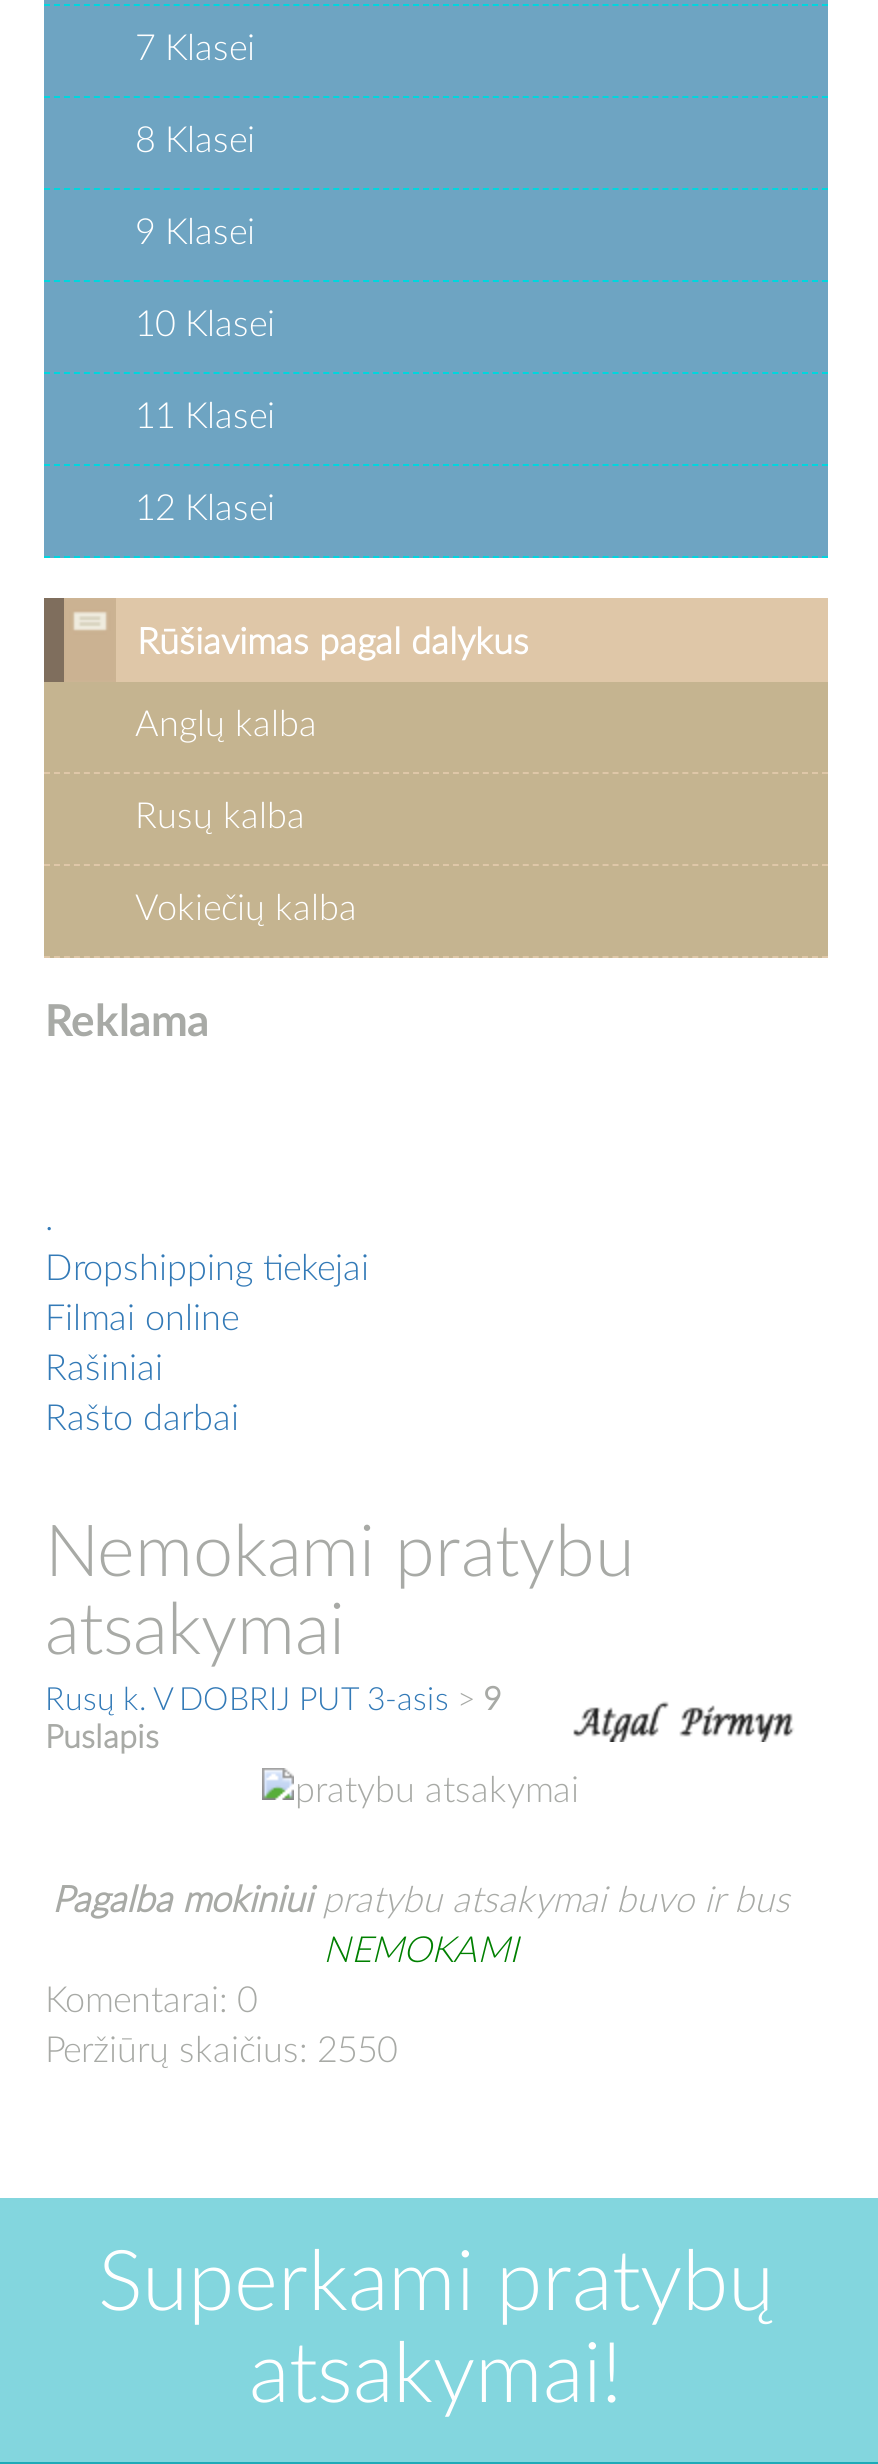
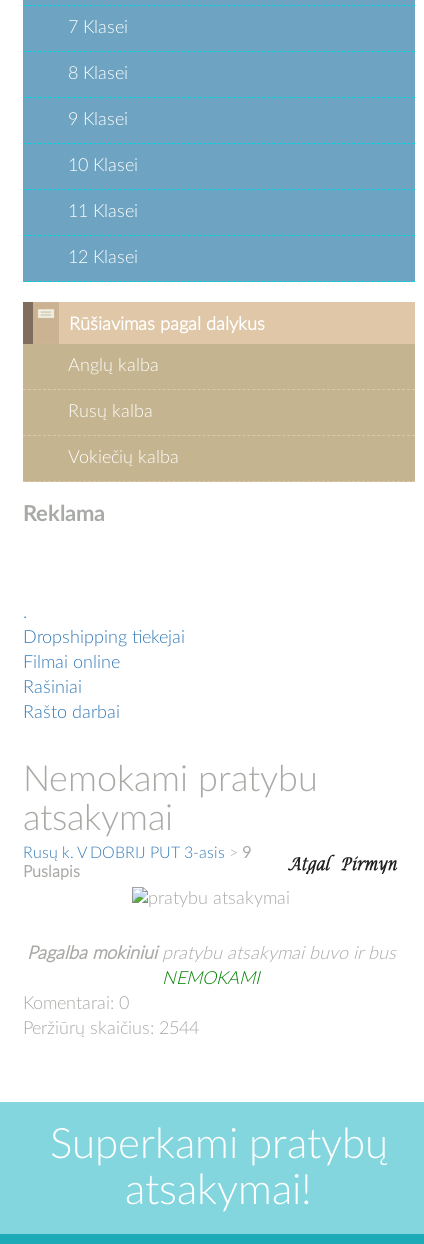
[45,2034,397,2070] Peržiūrų skaičius: 2550 -> [23,1020,199,1038] Peržiūrų skaičius: 2544

